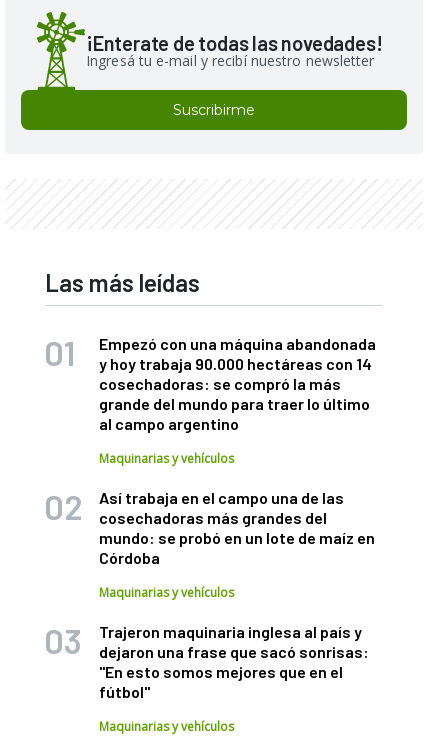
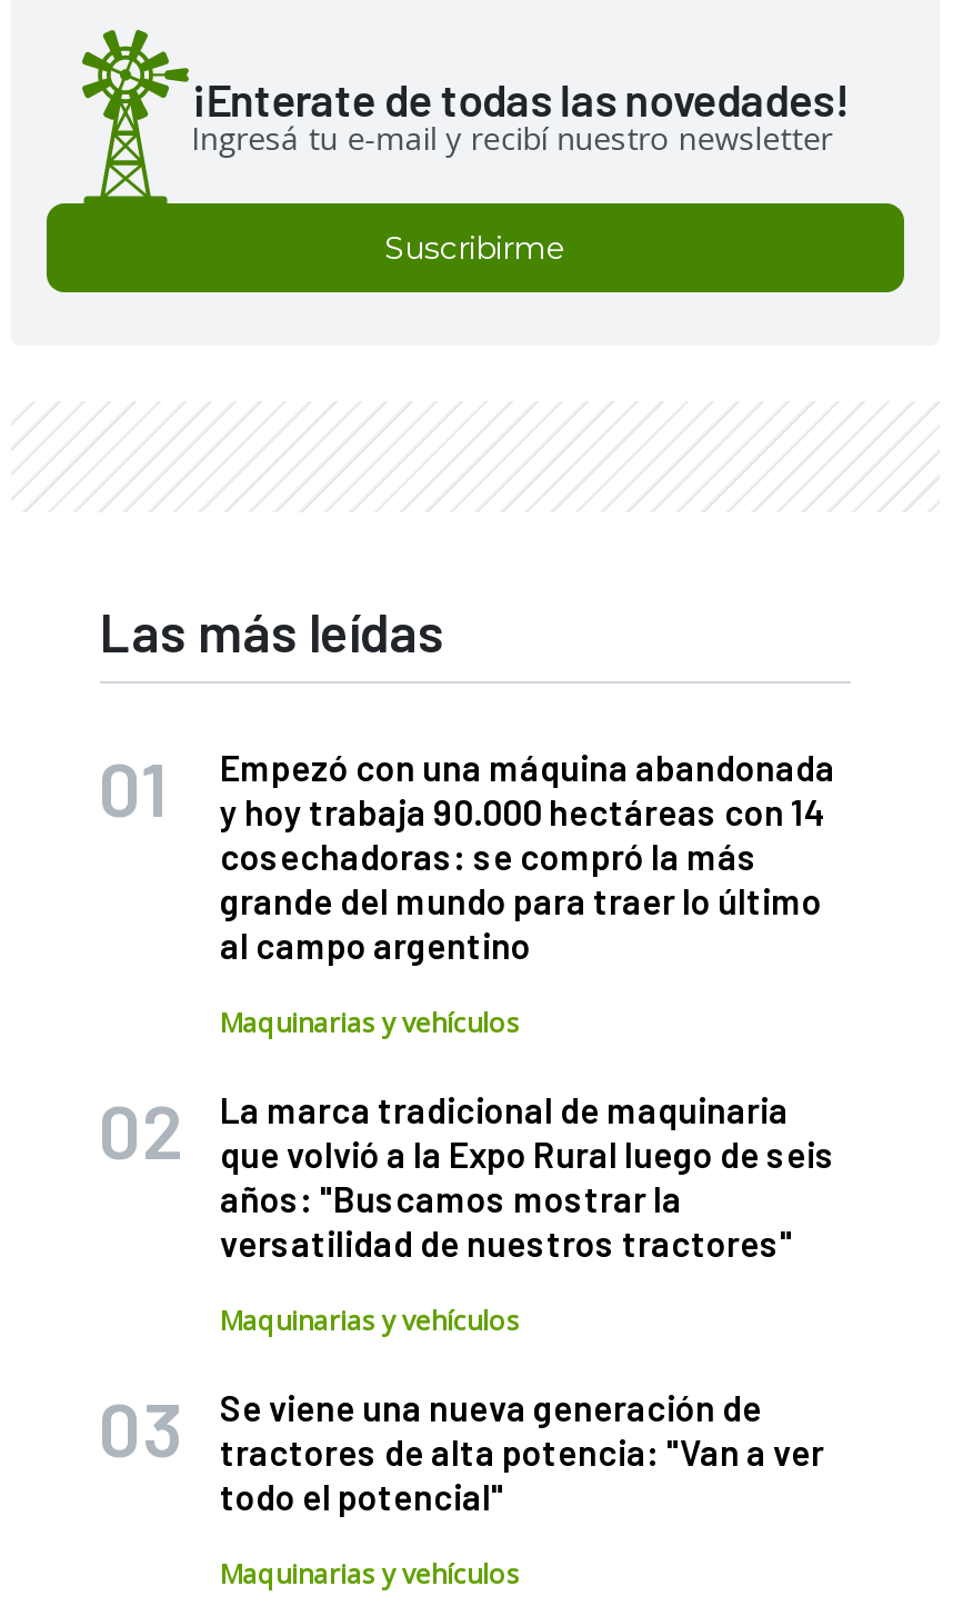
[99,488,375,567] Así trabaja en el campo una de las | cosechadoras más grandes del | mundo: se probó en un lote de maíz en | Córdoba -> [220,1088,835,1264] La marca tradicional de maquinaria | que volvió a la Expo Rural luego de seis | años: "Buscamos mostrar la | versatilidad de nuestros tractores"
[99,622,369,701] Trajeron maquinaria inglesa al país y | dejaron una frase que sacó sonrisas: | "En esto somos mejores que en el | fútbol" -> [220,1386,824,1517] Se viene una nueva generación de | tractores de alta potencia: "Van a ver | todo el potencial"

